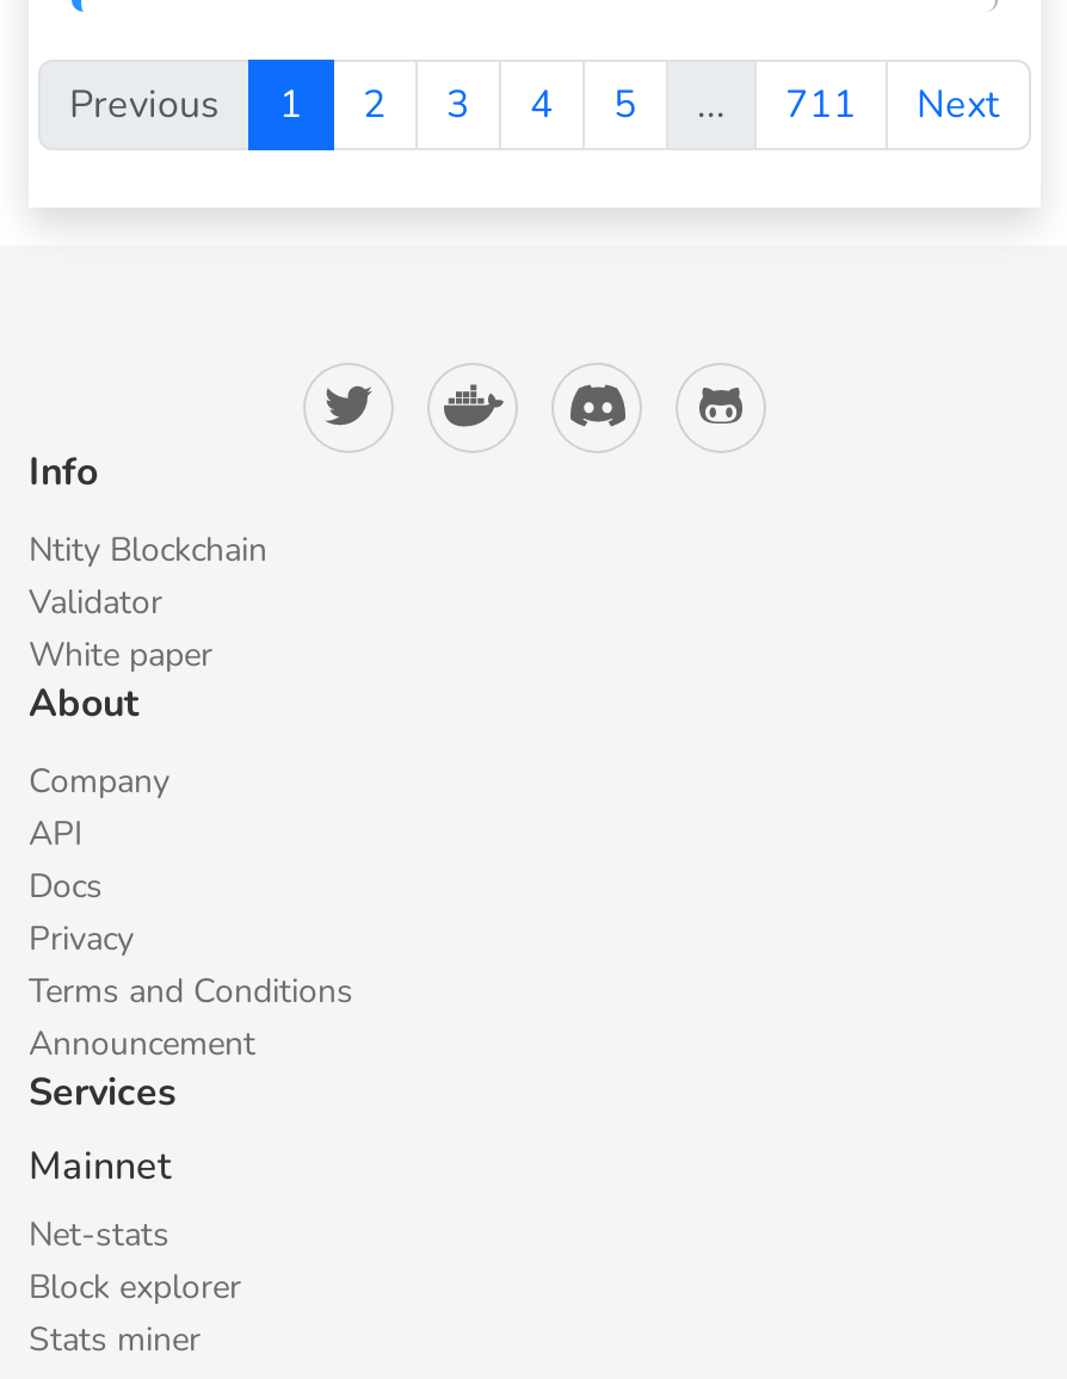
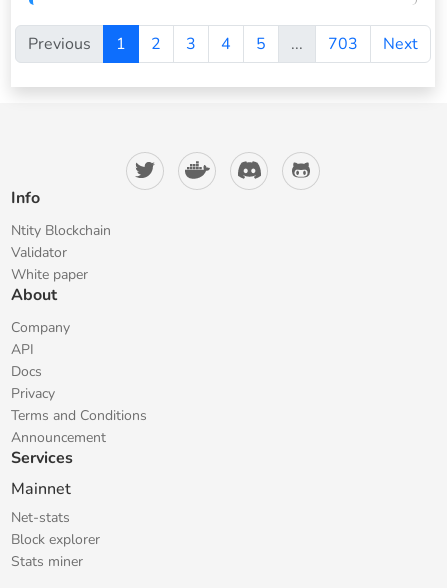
[785,79,857,131] 711 -> [328,33,358,55] 703

